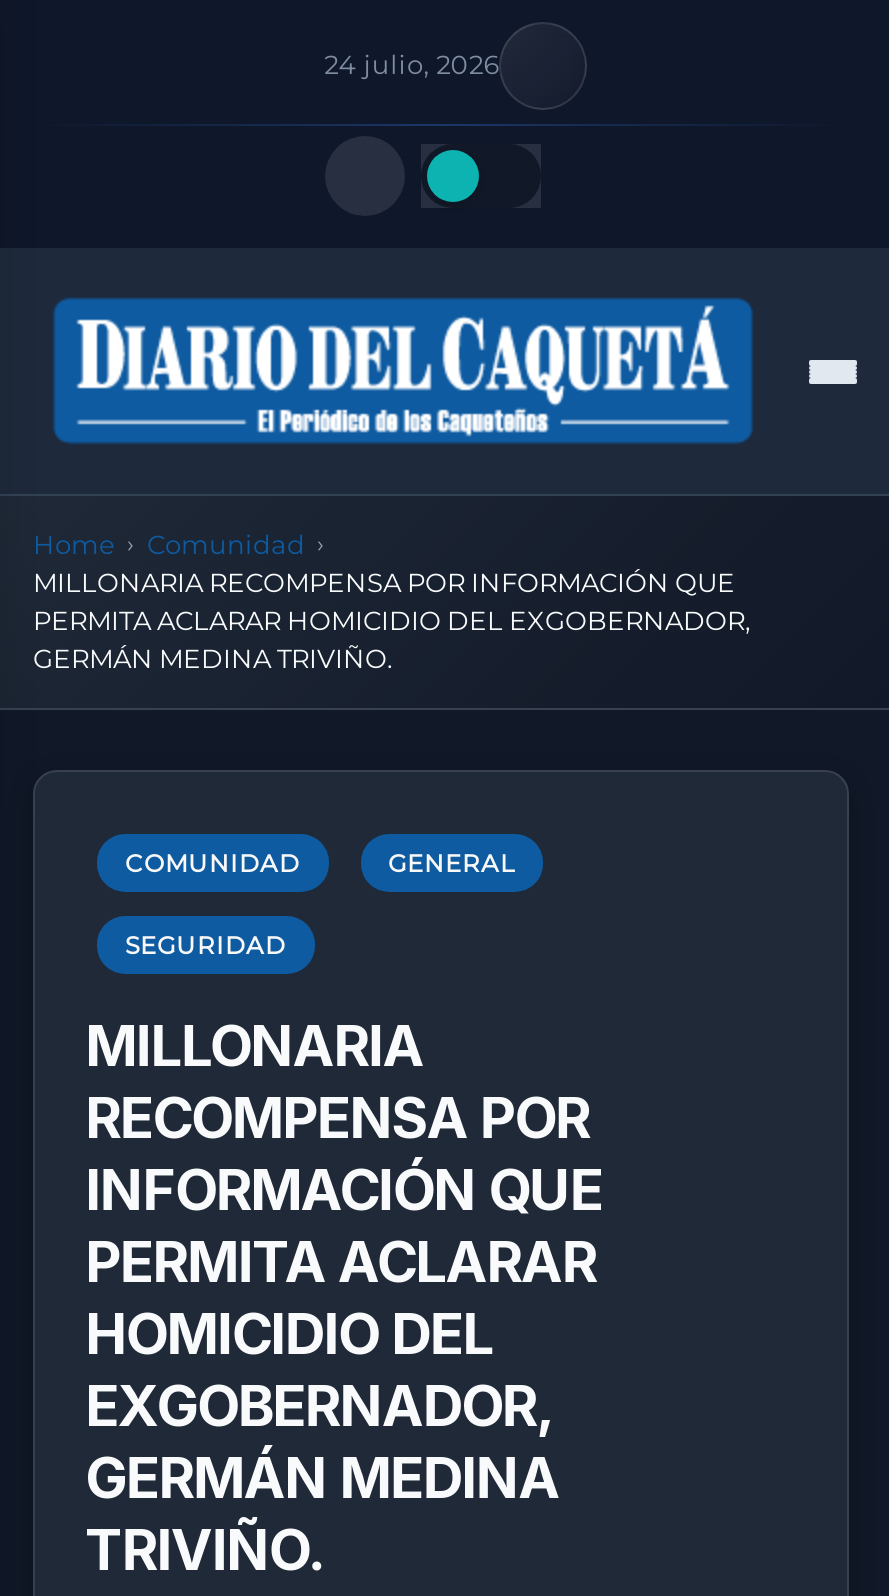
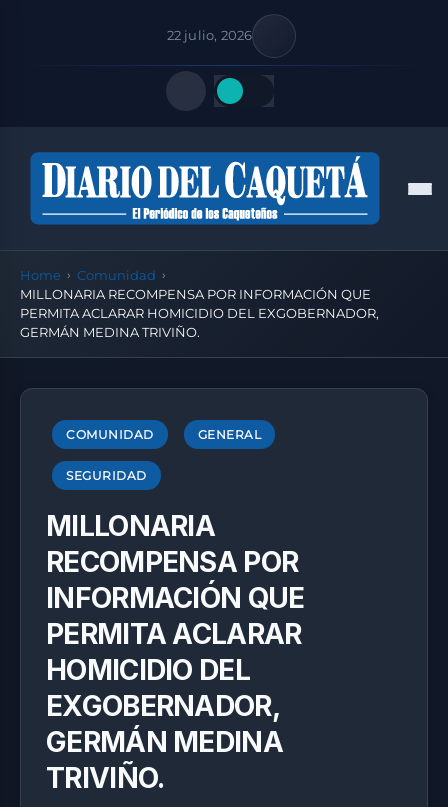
[324,50,500,80] 24 julio, 2026 -> [167,28,252,43] 22 julio, 2026

